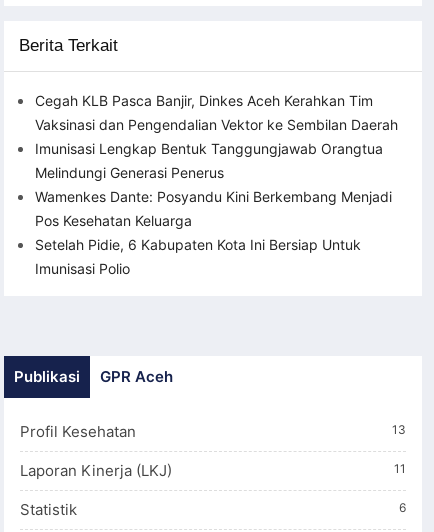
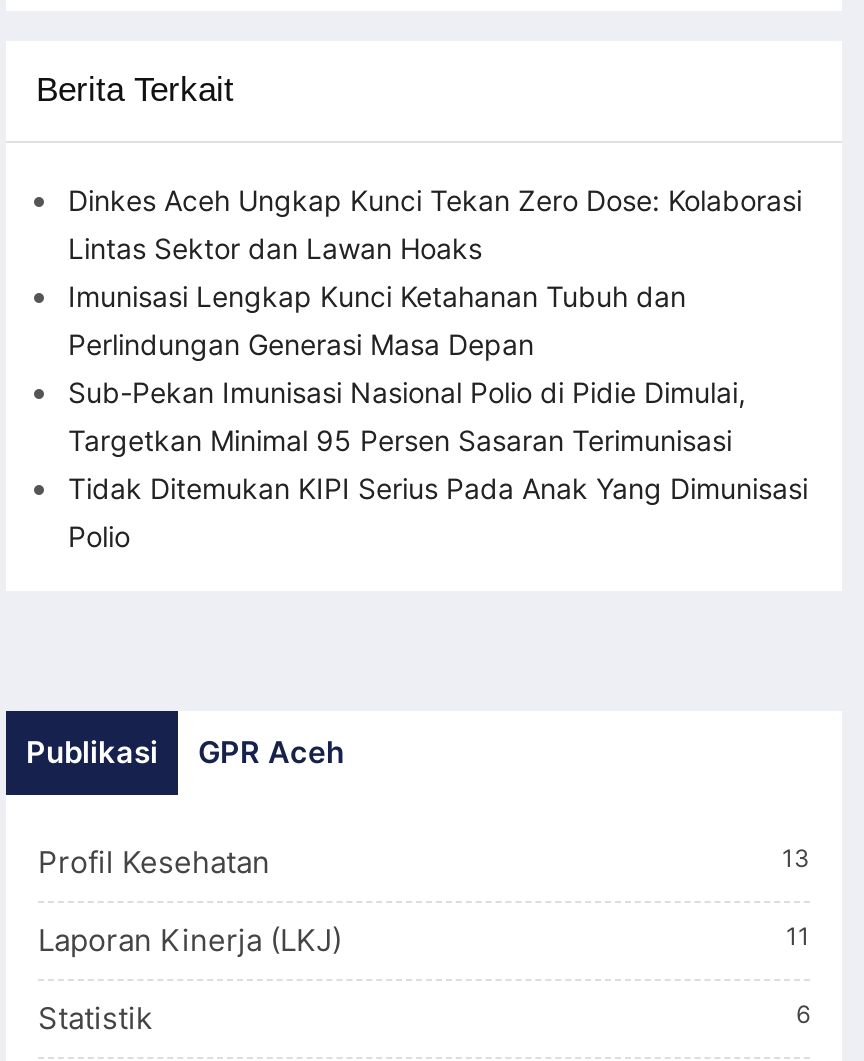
[35,92,398,277] Cegah KLB Pasca Banjir, Dinkes Aceh Kerahkan Tim | Vaksinasi dan Pengendalian Vektor ke Sembilan Daerah | Imunisasi Lengkap Bentuk Tanggungjawab Orangtua | Melindungi Generasi Penerus | Wamenkes Dante: Posyandu Kini Berkembang Menjadi | Pos Kesehatan Keluarga | Setelah Pidie, 6 Kabupaten Kota Ini Bersiap Untuk | Imunisasi Polio -> [68,183,808,553] Dinkes Aceh Ungkap Kunci Tekan Zero Dose: Kolaborasi | Lintas Sektor dan Lawan Hoaks | Imunisasi Lengkap Kunci Ketahanan Tubuh dan | Perlindungan Generasi Masa Depan | Sub-Pekan Imunisasi Nasional Polio di Pidie Dimulai, | Targetkan Minimal 95 Persen Sasaran Terimunisasi | Tidak Ditemukan KIPI Serius Pada Anak Yang Dimunisasi | Polio

